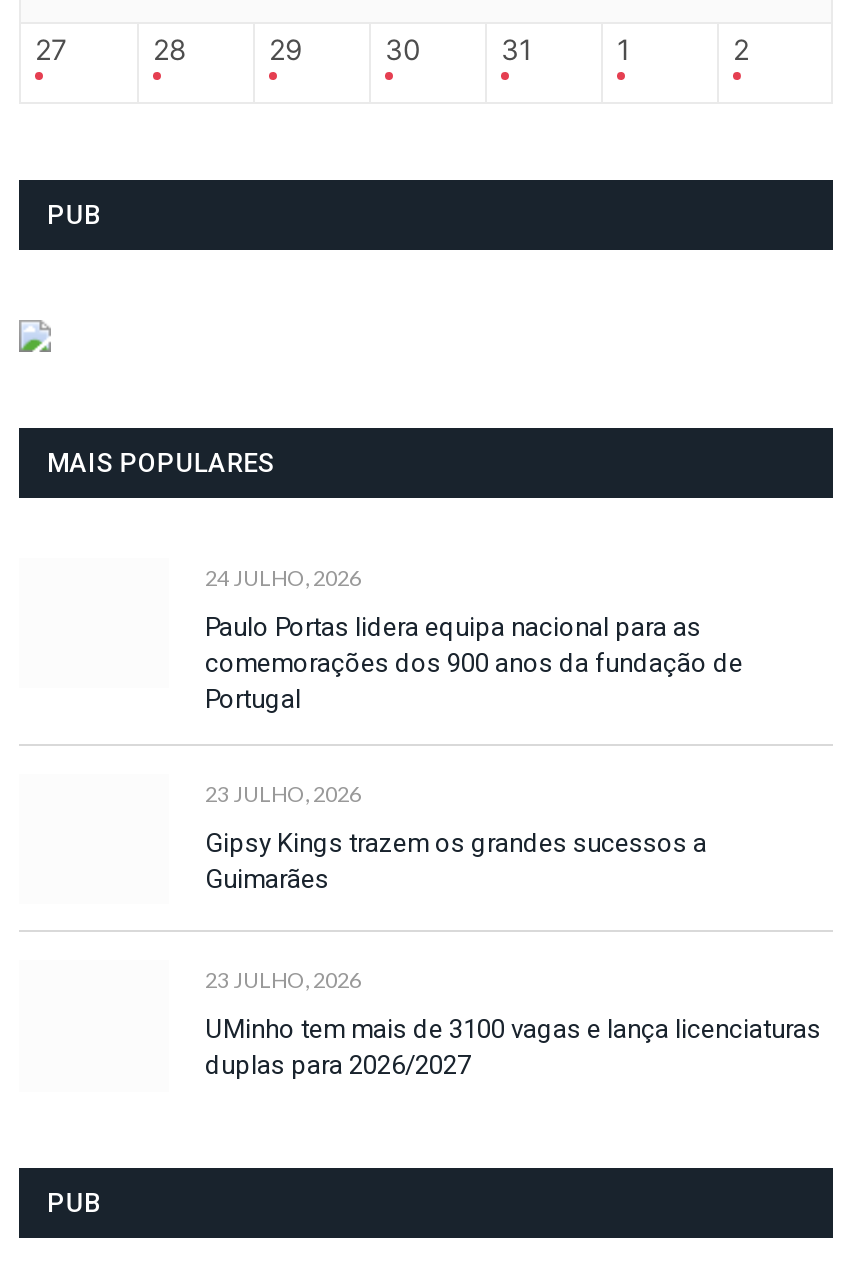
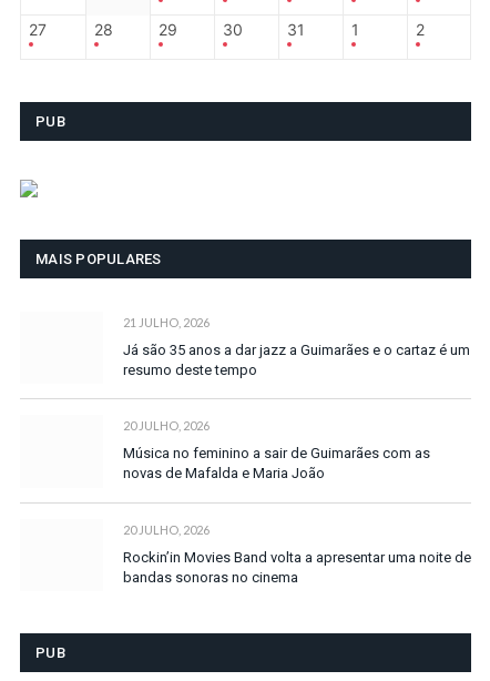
[205,564,361,590] 24 JULHO, 2026 -> [123,315,210,330] 21 JULHO, 2026
[205,612,743,714] Paulo Portas lidera equipa nacional para as | comemorações dos 900 anos da fundação de | Portugal -> [123,342,470,378] Já são 35 anos a dar jazz a Guimarães e o cartaz é um | resumo deste tempo
[205,780,361,806] 23 JULHO, 2026 -> [123,419,210,433] 20 JULHO, 2026
[205,828,707,894] Gipsy Kings trazem os grandes sucessos a | Guimarães -> [123,445,430,482] Música no feminino a sair de Guimarães com as | novas de Mafalda e Maria João
[205,967,361,993] 23 JULHO, 2026 -> [123,522,210,536] 20 JULHO, 2026
[205,1015,821,1081] UMinho tem mais de 3100 vagas e lança licenciaturas | duplas para 2026/2027 -> [123,549,471,585] Rockin’in Movies Band volta a apresentar uma noite de | bandas sonoras no cinema

